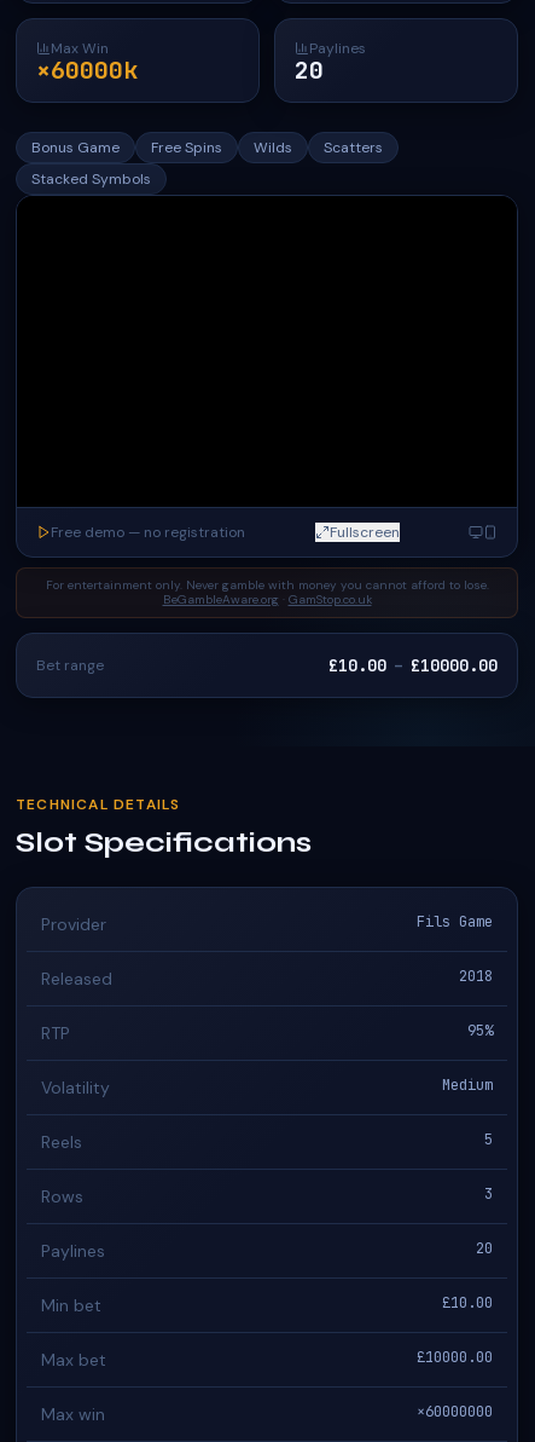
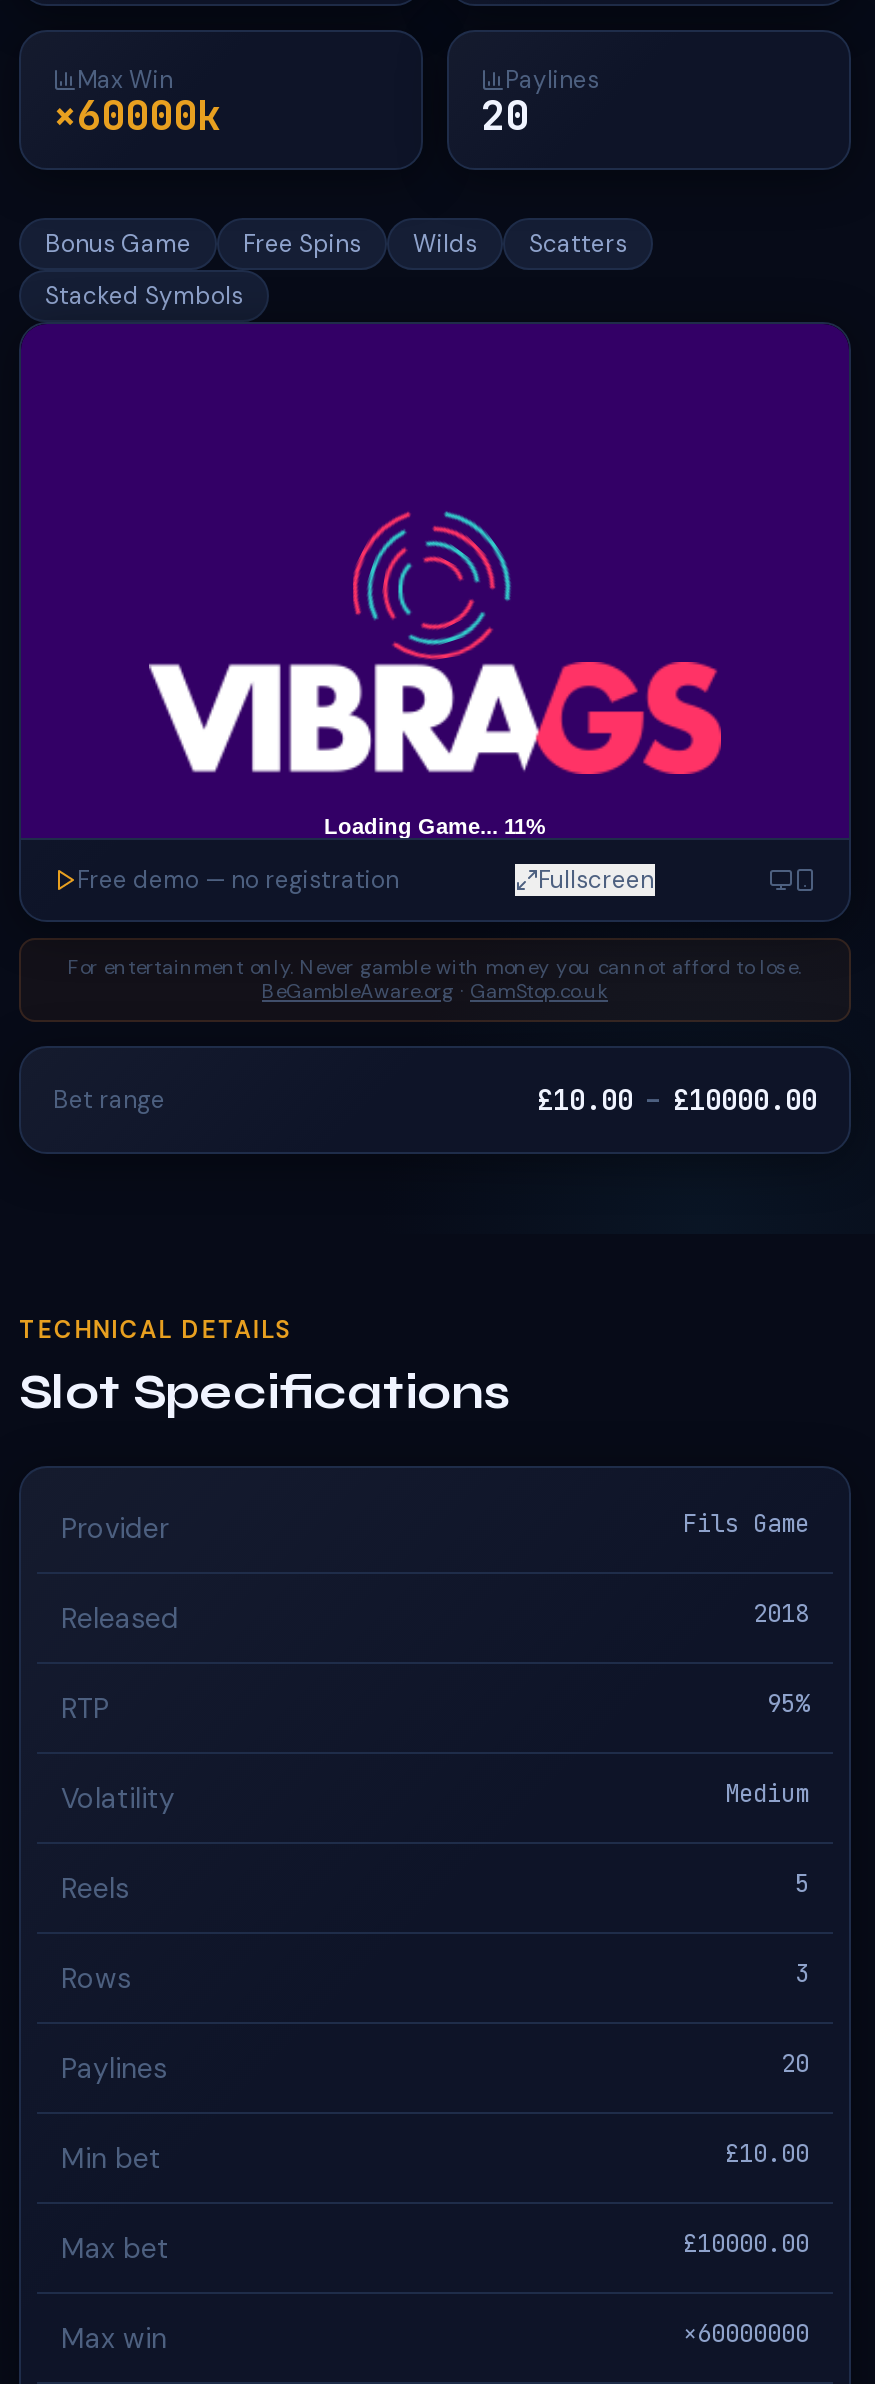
none -> [19,322,851,840] [image]

